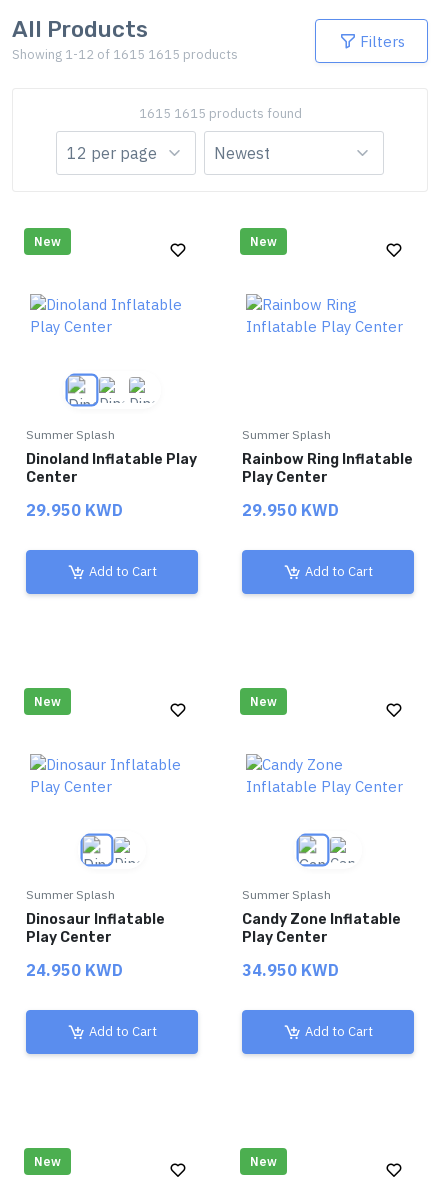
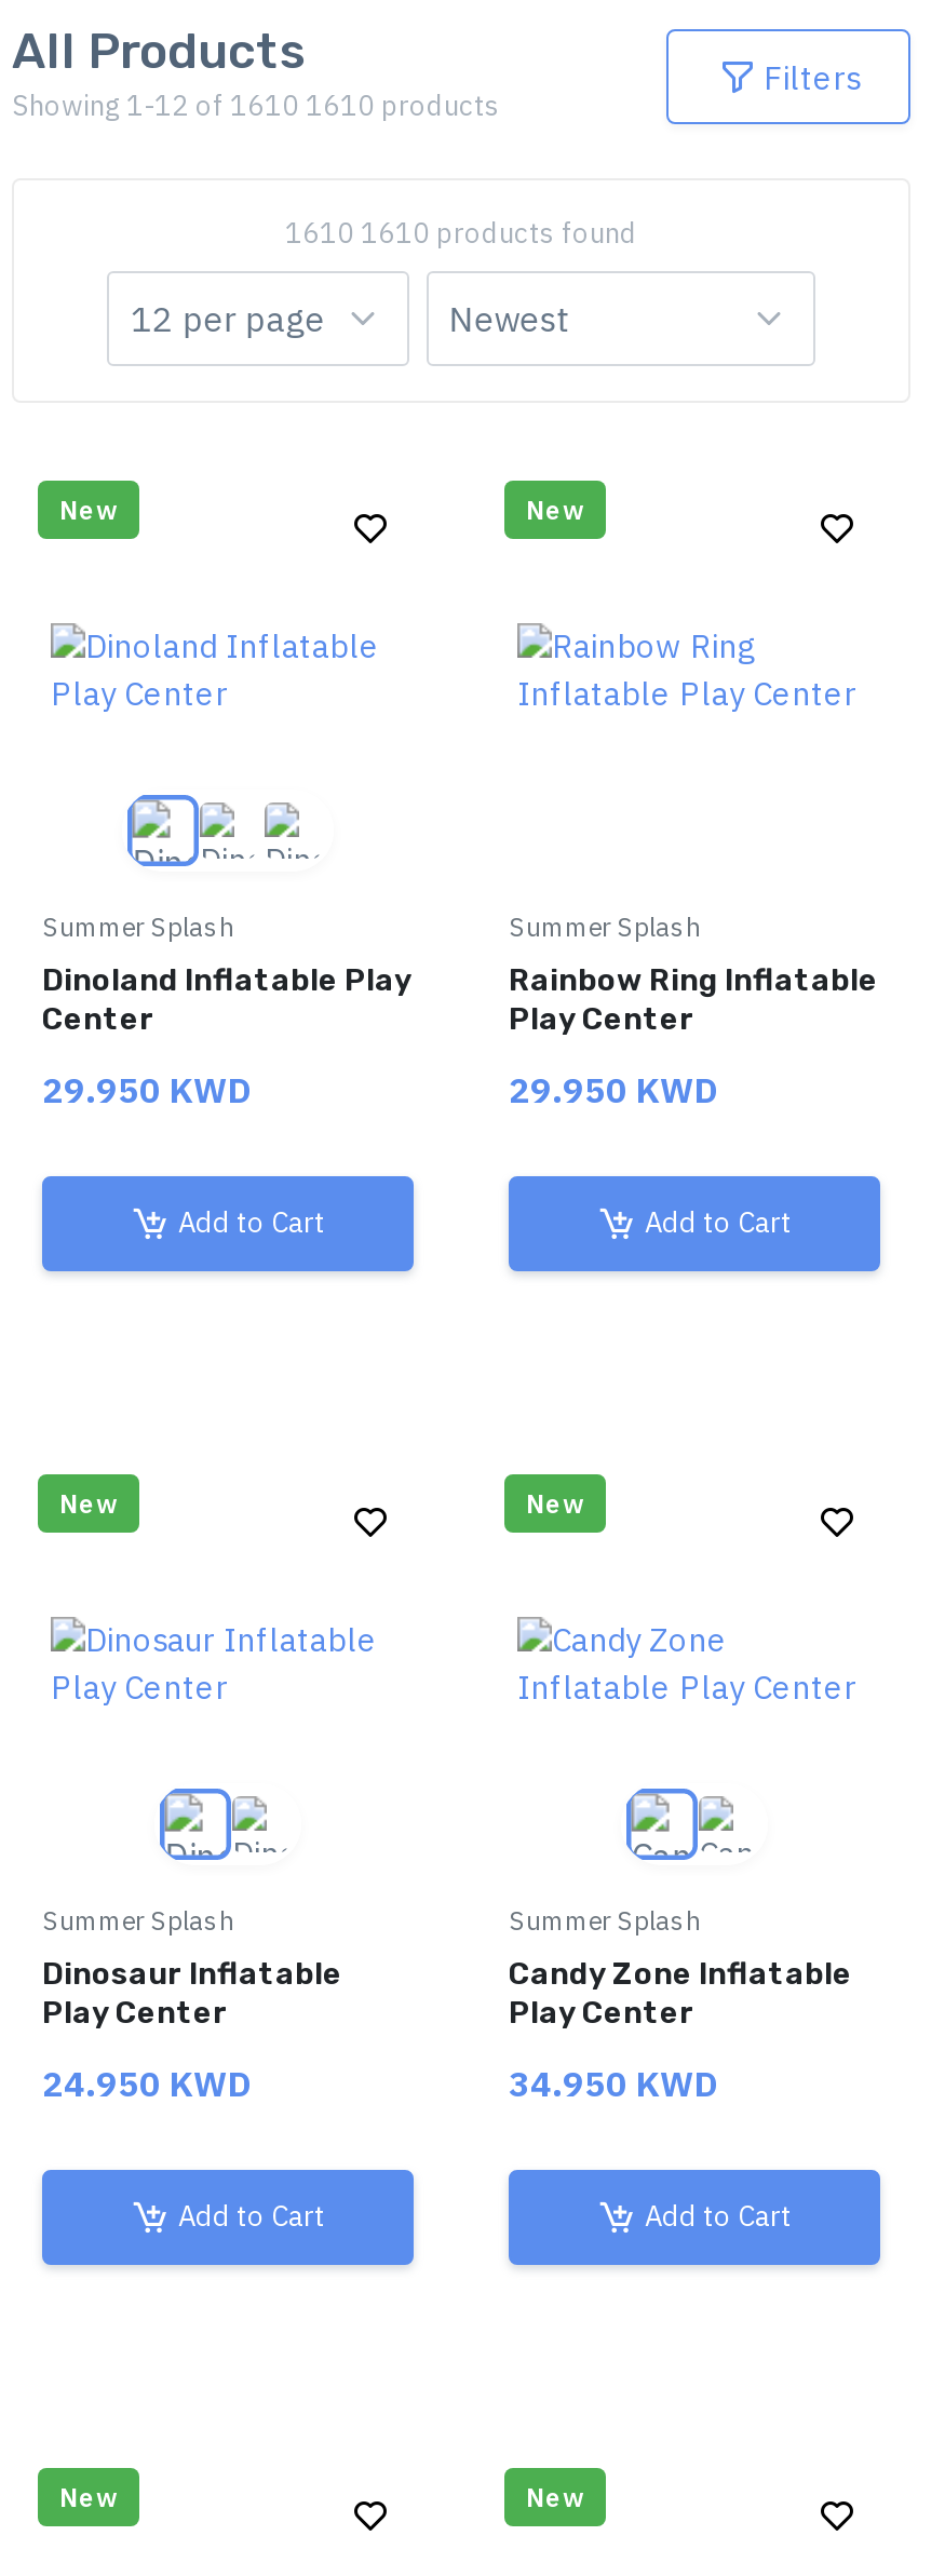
[12,46,238,63] Showing 1-12 of 1615 1615 products -> [12,87,500,124] Showing 1-12 of 1610 1610 products
[138,105,301,122] 1615 1615 products found -> [285,215,637,252] 1610 1610 products found

